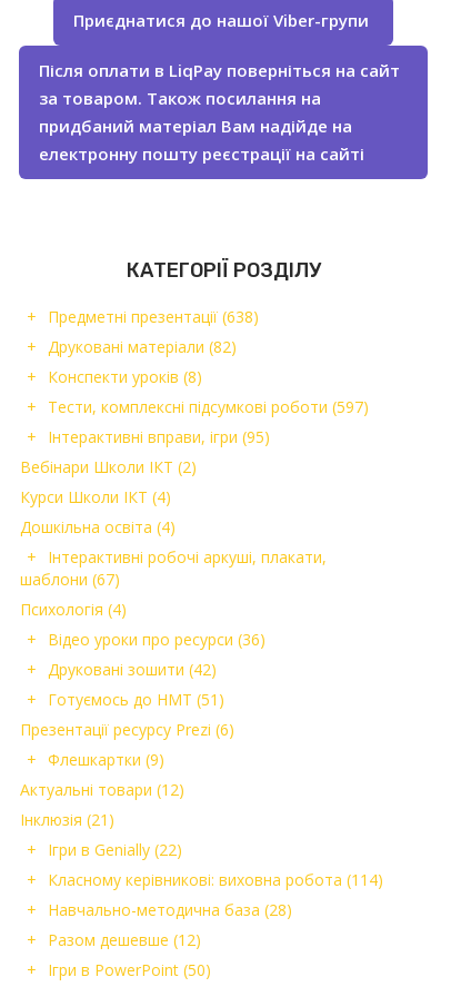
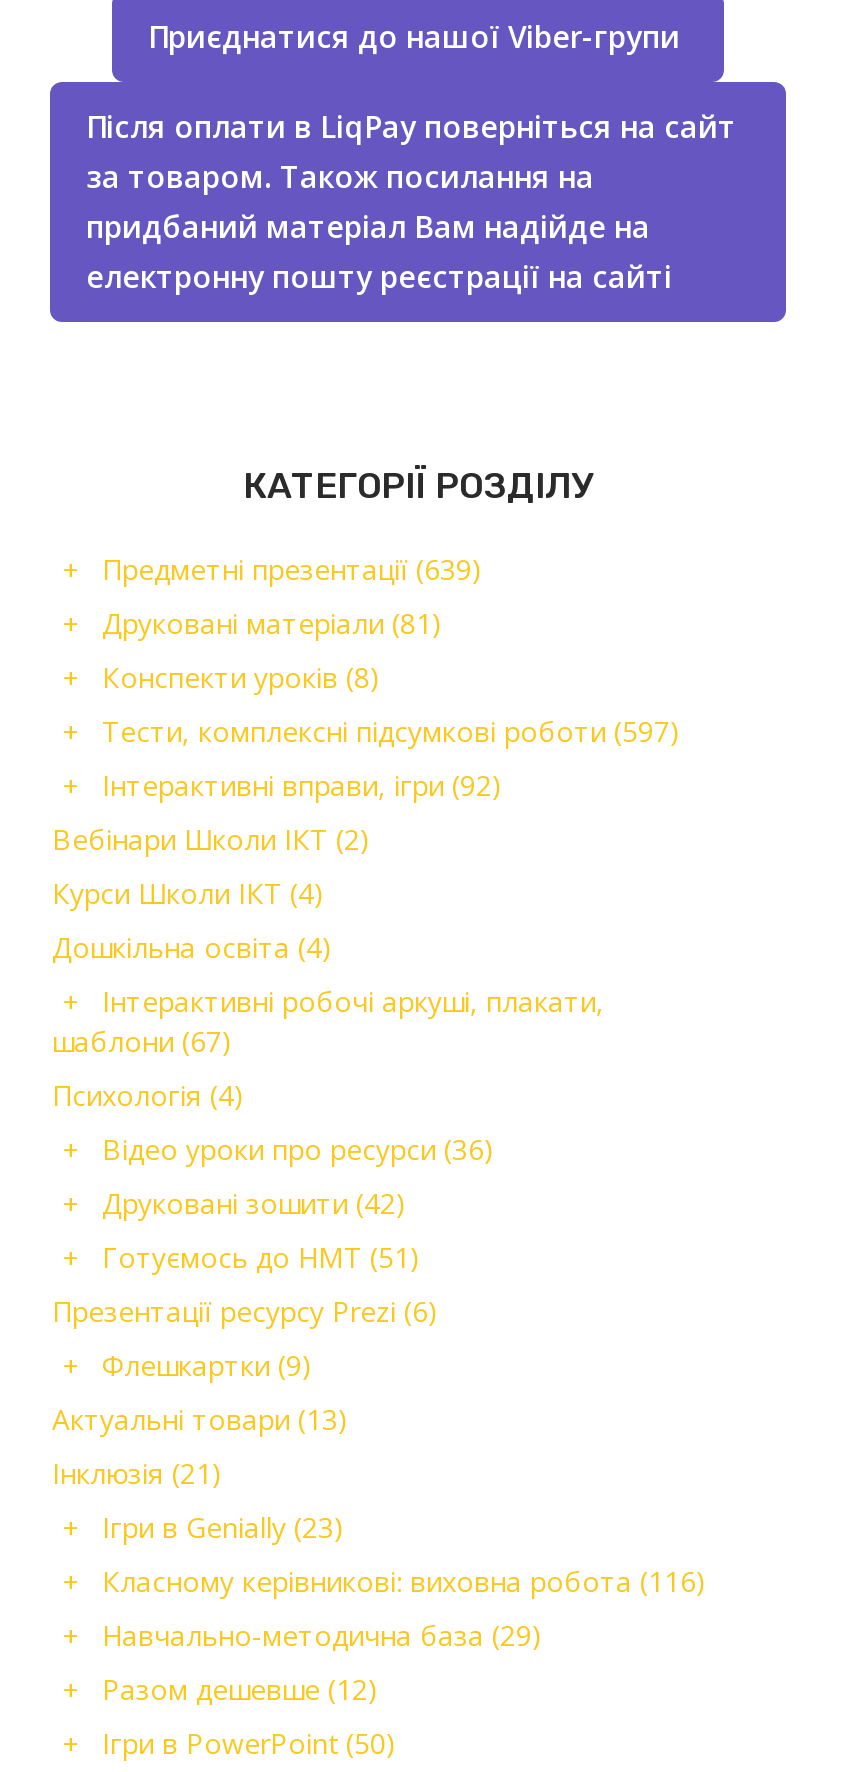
[48,307,259,328] Предметні презентації (638) -> [102,551,482,589] Предметні презентації (639)
[48,337,237,358] Друковані матеріали (82) -> [102,605,442,643] Друковані матеріали (81)
[48,427,270,448] Інтерактивні вправи, ігри (95) -> [102,767,502,805] Інтерактивні вправи, ігри (92)
[20,779,184,801] Актуальні товари (12) -> [52,1401,348,1439] Актуальні товари (13)
[48,840,182,861] Ігри в Genially (22) -> [102,1509,344,1547] Ігри в Genially (23)
[48,870,383,891] Класному керівникові: виховна робота (114) -> [102,1563,706,1601] Класному керівникові: виховна робота (116)
[48,900,292,921] Навчально-методична база (28) -> [102,1617,542,1655] Навчально-методична база (29)

